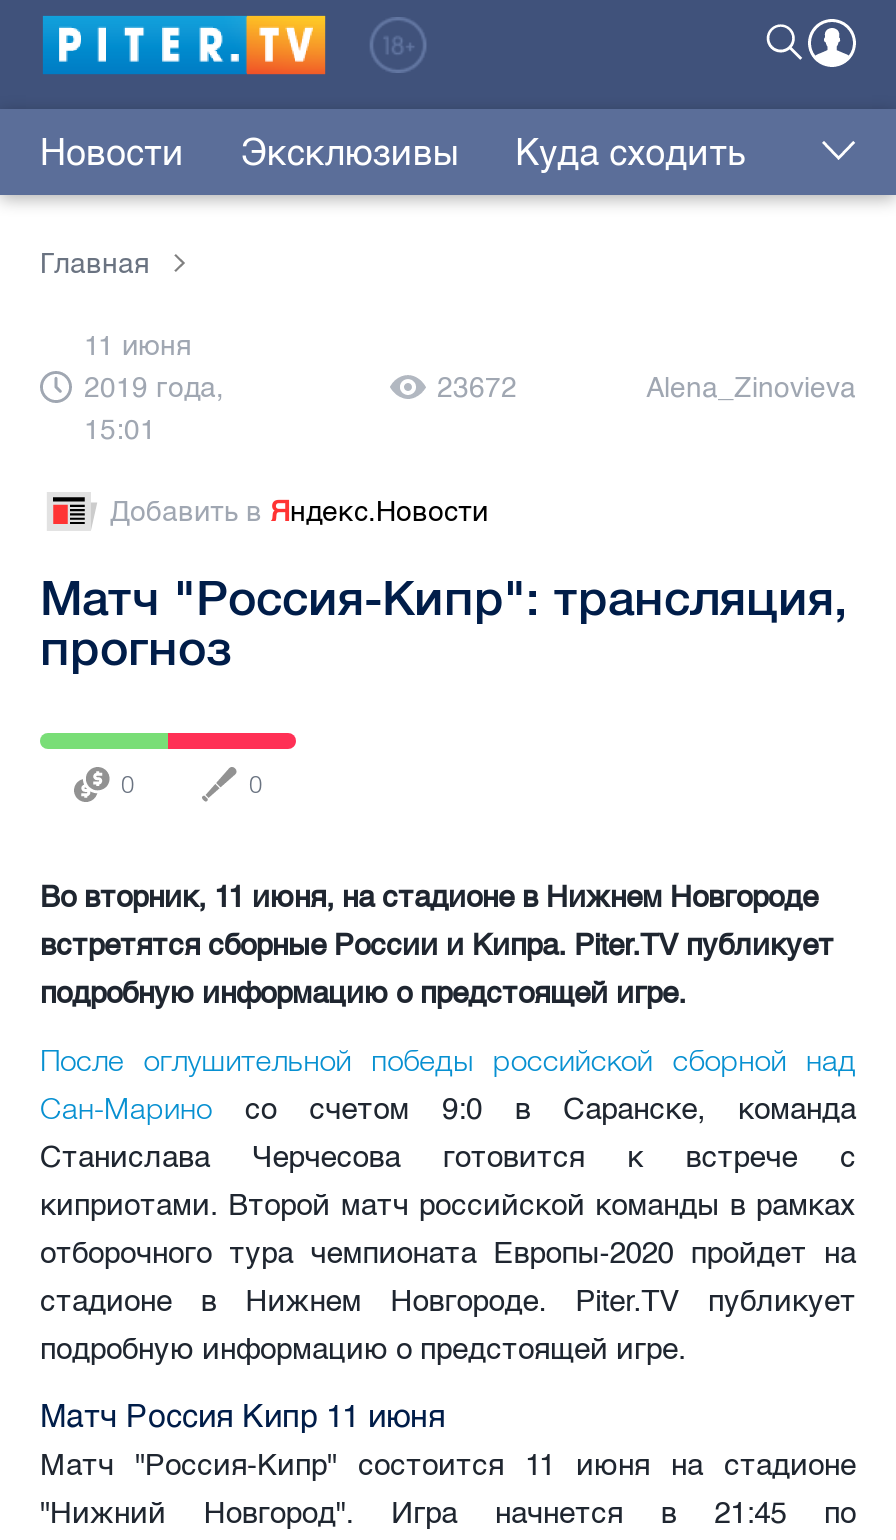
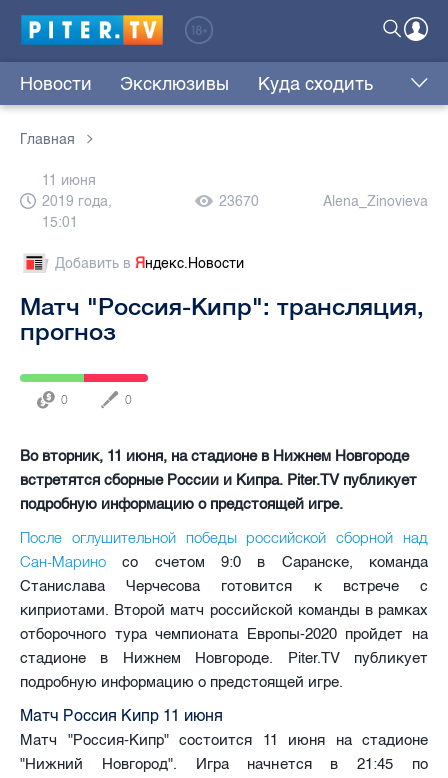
[437,371,517,405] 23672 -> [218,193,258,210] 23670

